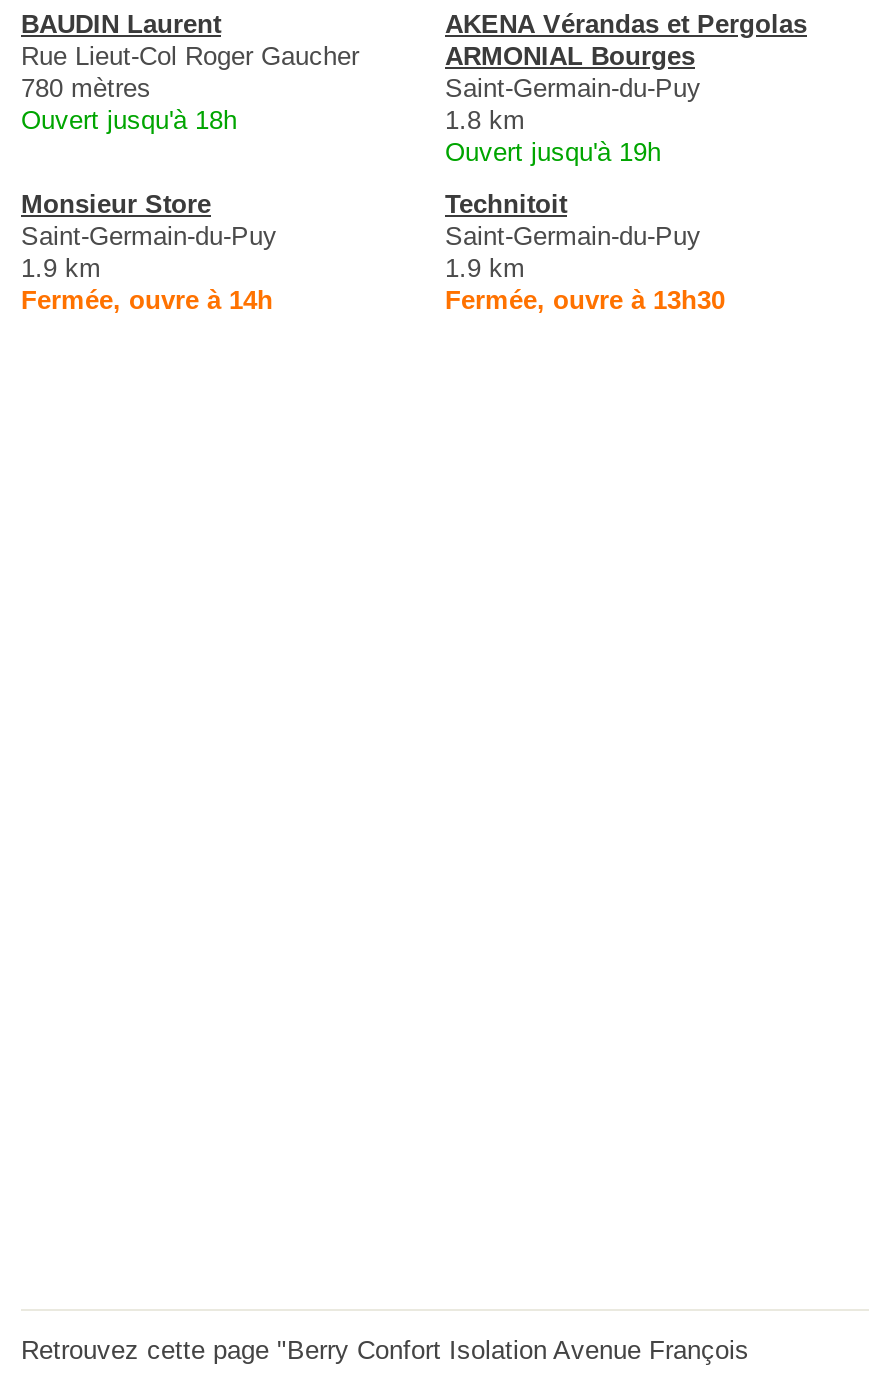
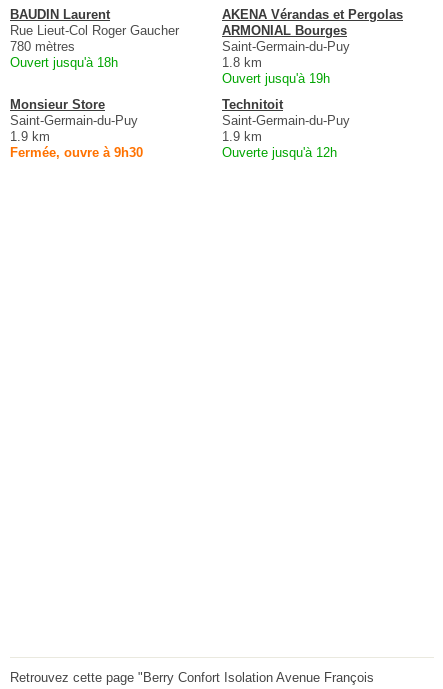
[21,285,273,315] Fermée, ouvre à 14h -> [10,145,143,160] Fermée, ouvre à 9h30
[445,285,725,315] Fermée, ouvre à 13h30 -> [222,145,337,160] Ouverte jusqu'à 12h

